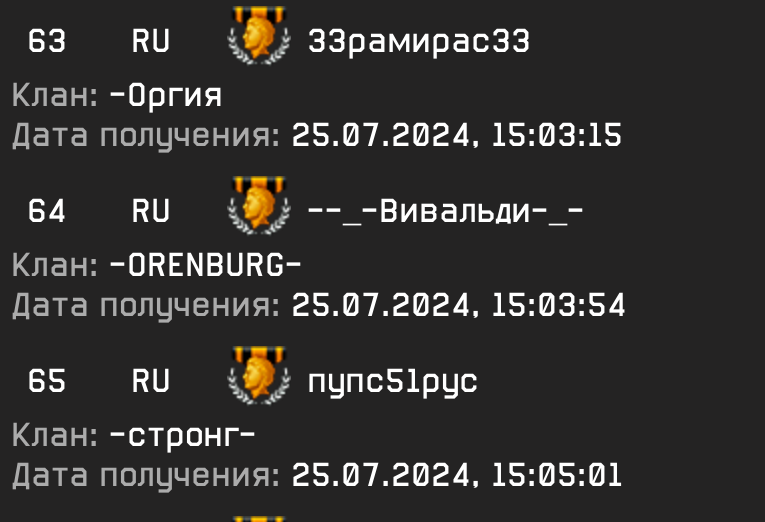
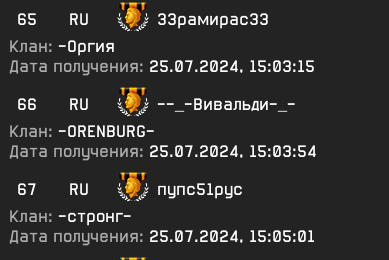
[27,20,171,62] 63 RU -> [17,9,89,30] 65 RU
[27,190,171,232] 64 RU -> [17,94,89,115] 66 RU
[27,360,171,402] 65 RU -> [17,179,89,200] 67 RU

